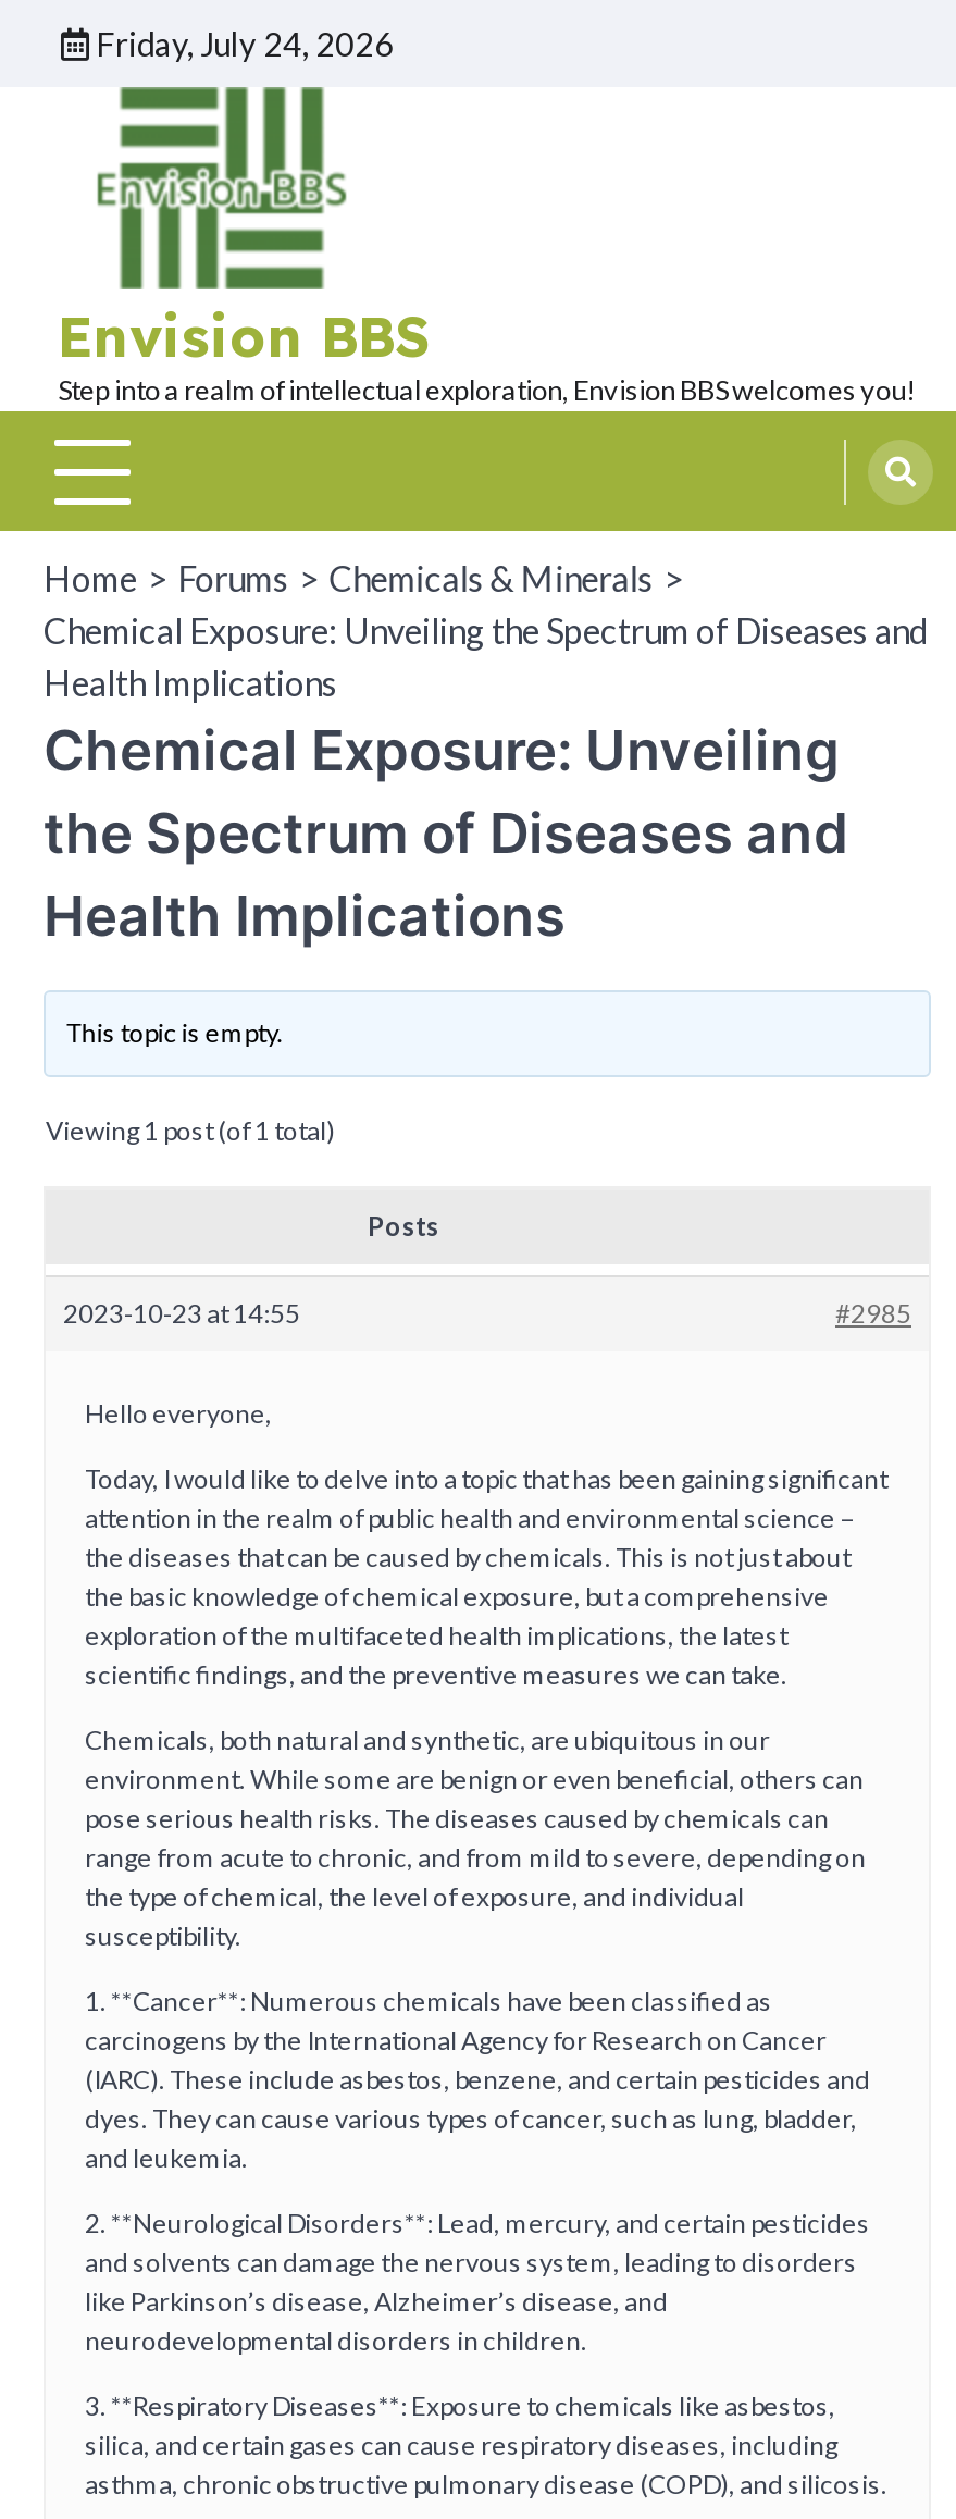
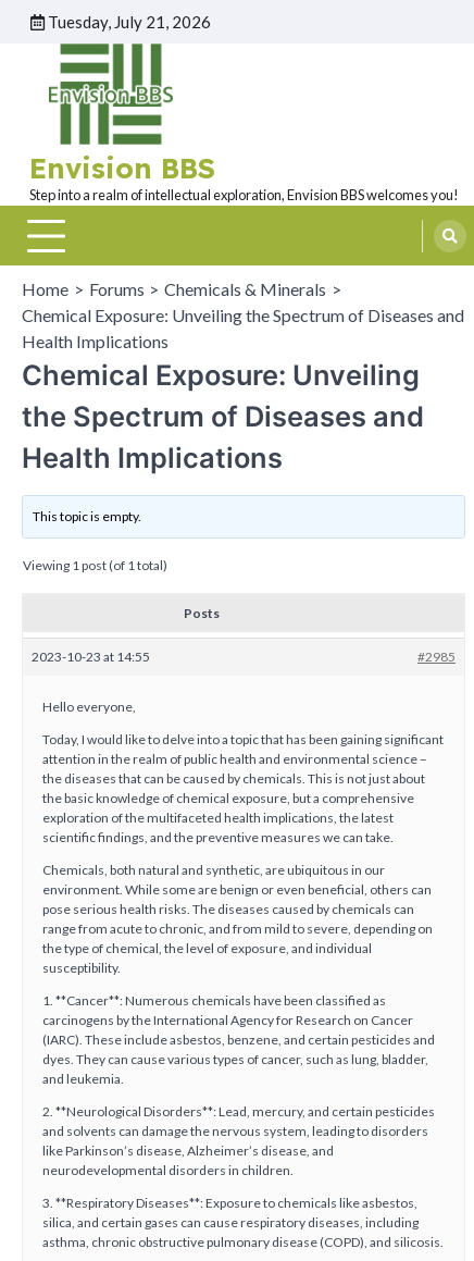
[96,24,394,63] Friday, July 24, 2026 -> [48,12,211,32] Tuesday, July 21, 2026

